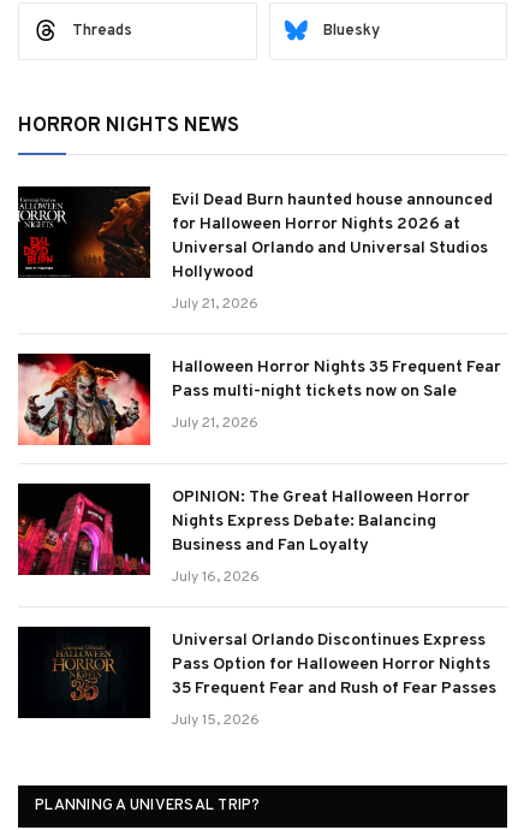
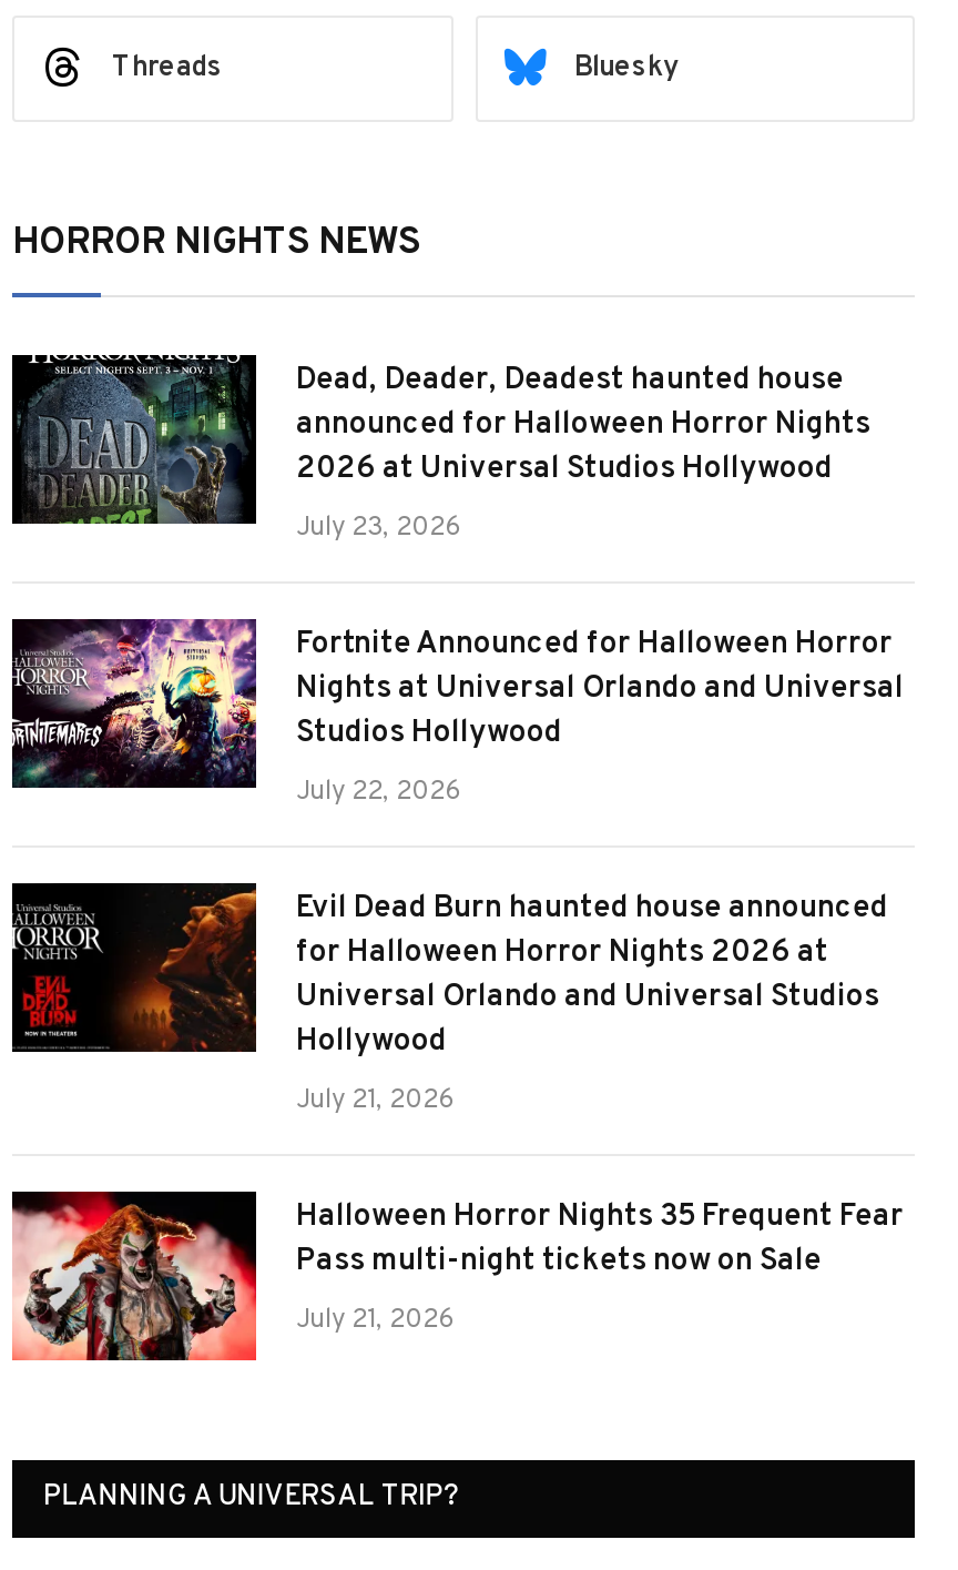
none -> [10,617,258,790] [image]
none -> [12,355,904,810] [image] | Dead, Deader, Deadest haunted house | announced for Halloween Horror Nights | 2026 at Universal Studios Hollywood | July 23, 2026 | Fortnite Announced for Halloween Horror | Nights at Universal Orlando and Universal | Studios Hollywood | July 22, 2026
moved [69,186,501,433] -> [105,883,904,1339]: [image] | Evil Dead Burn haunted house announced | for Halloween Horror Nights 2026 at | ... | Pass multi-night tickets now on Sale | July 21, 2026
[17,482,496,730] [image] | OPINION: The Great Halloween Horror | Nights Express Debate: Balancing | Business and Fan Loyalty | July 16, 2026 | Universal Orlando Discontinues Express | Pass Option for Halloween Horror Nights | 35 Frequent Fear and Rush of Fear Passes | July 15, 2026 -> none
[17,626,151,719] [image] -> none

